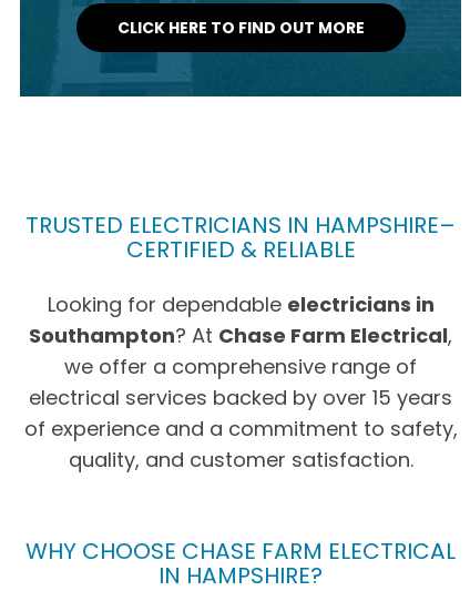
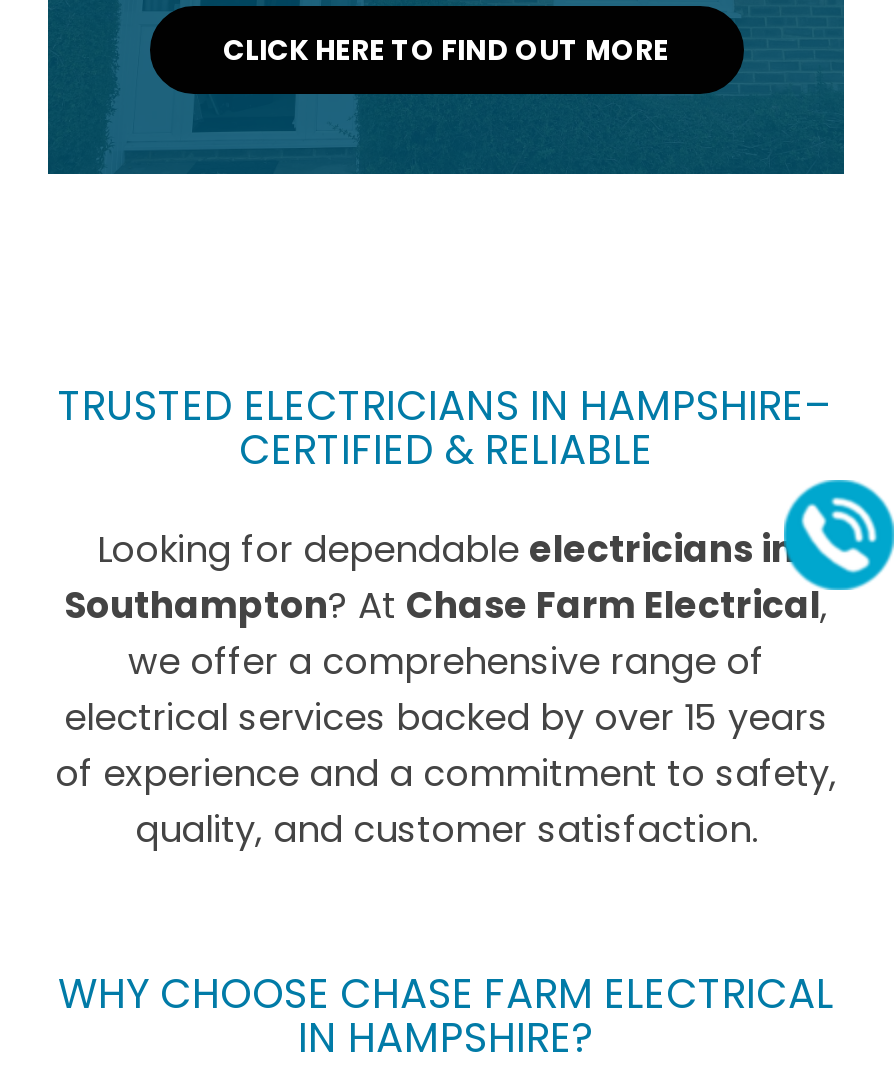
none -> [784,478,888,592] [image]

